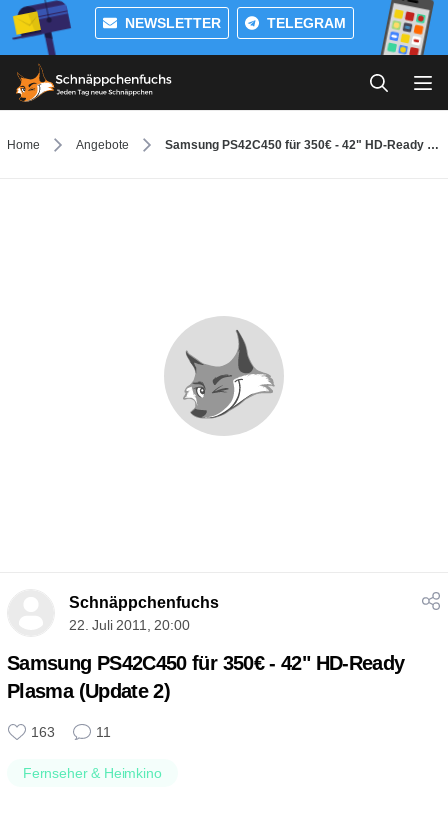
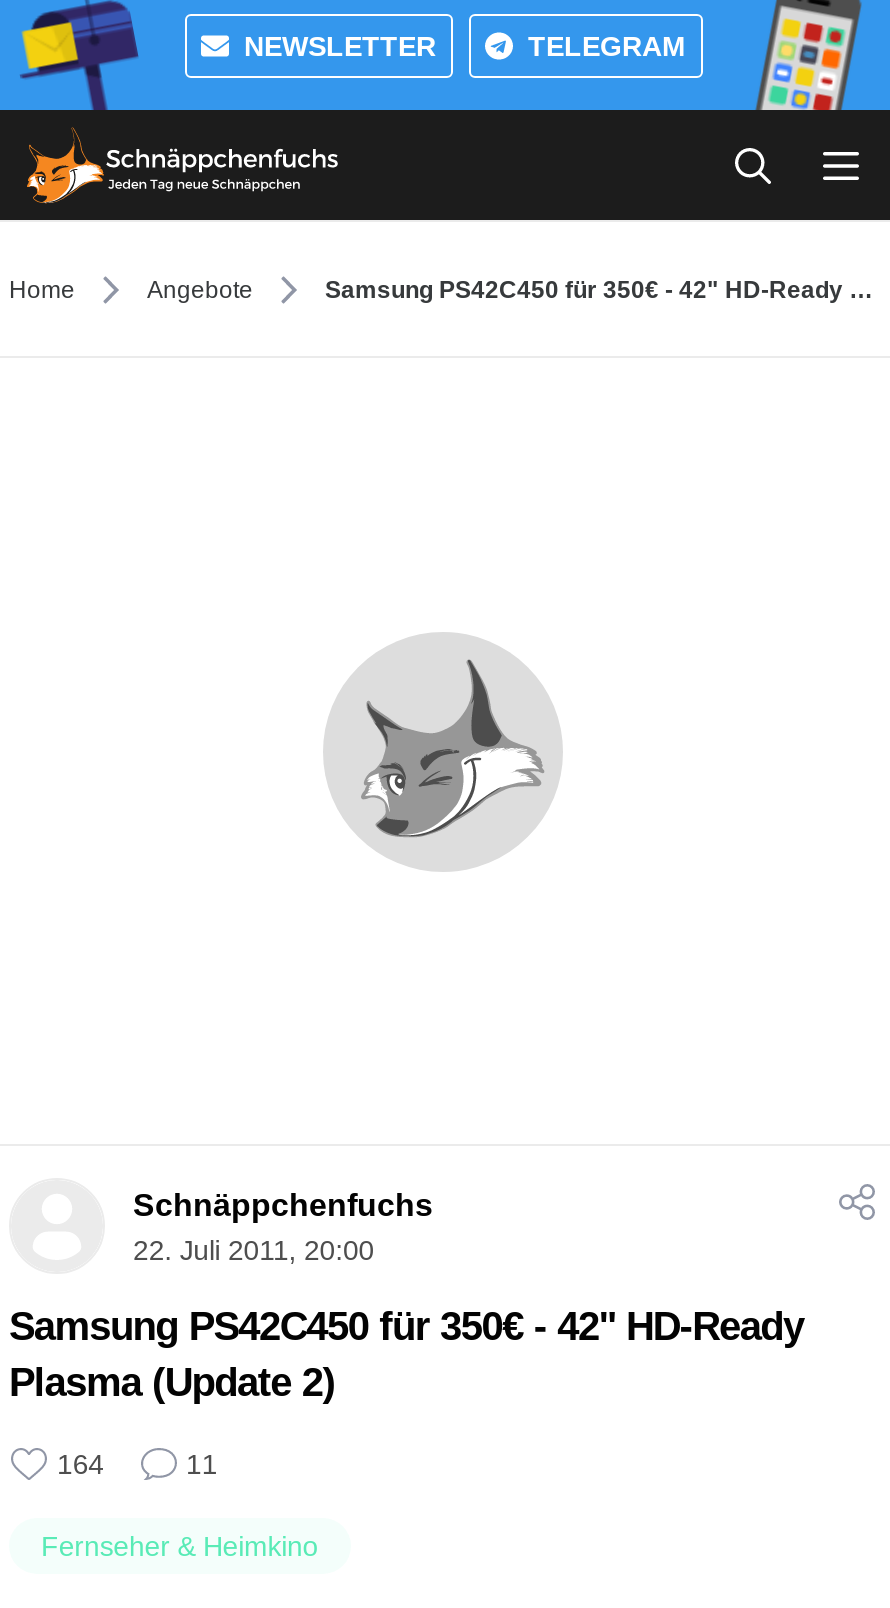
[31,724,54,740] 163 -> [57,1449,104,1481] 164

